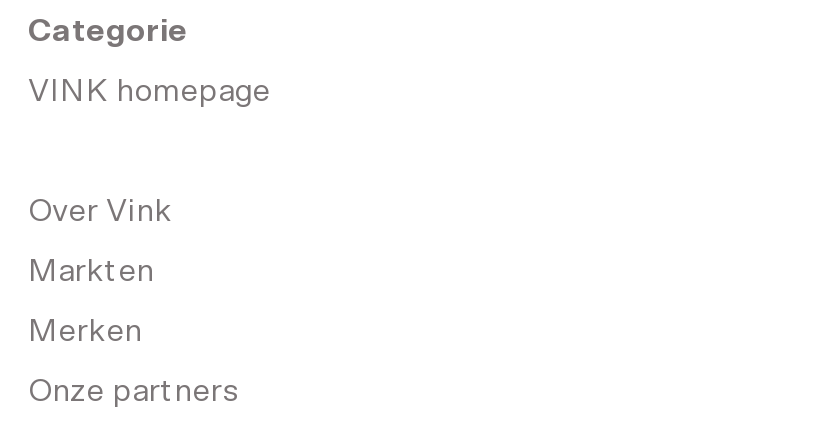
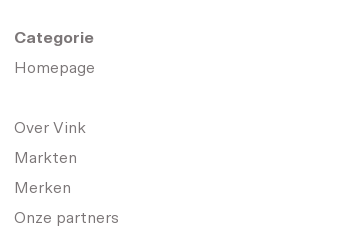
[28,75,270,107] VINK homepage -> [14,60,95,76] Homepage

